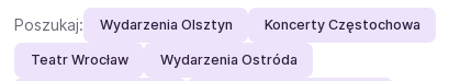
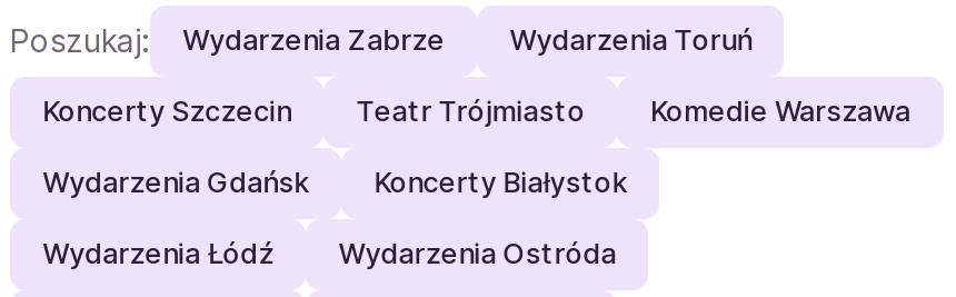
[30,16,420,68] Wydarzenia Olsztyn | Koncerty Częstochowa | Teatr Wrocław -> [42,23,910,270] Wydarzenia Zabrze | Wydarzenia Toruń | Koncerty Szczecin | Teatr Trójmiasto | Komedie Warszawa | Wydarzenia Gdańsk | Koncerty Białystok | Wydarzenia Łódź

